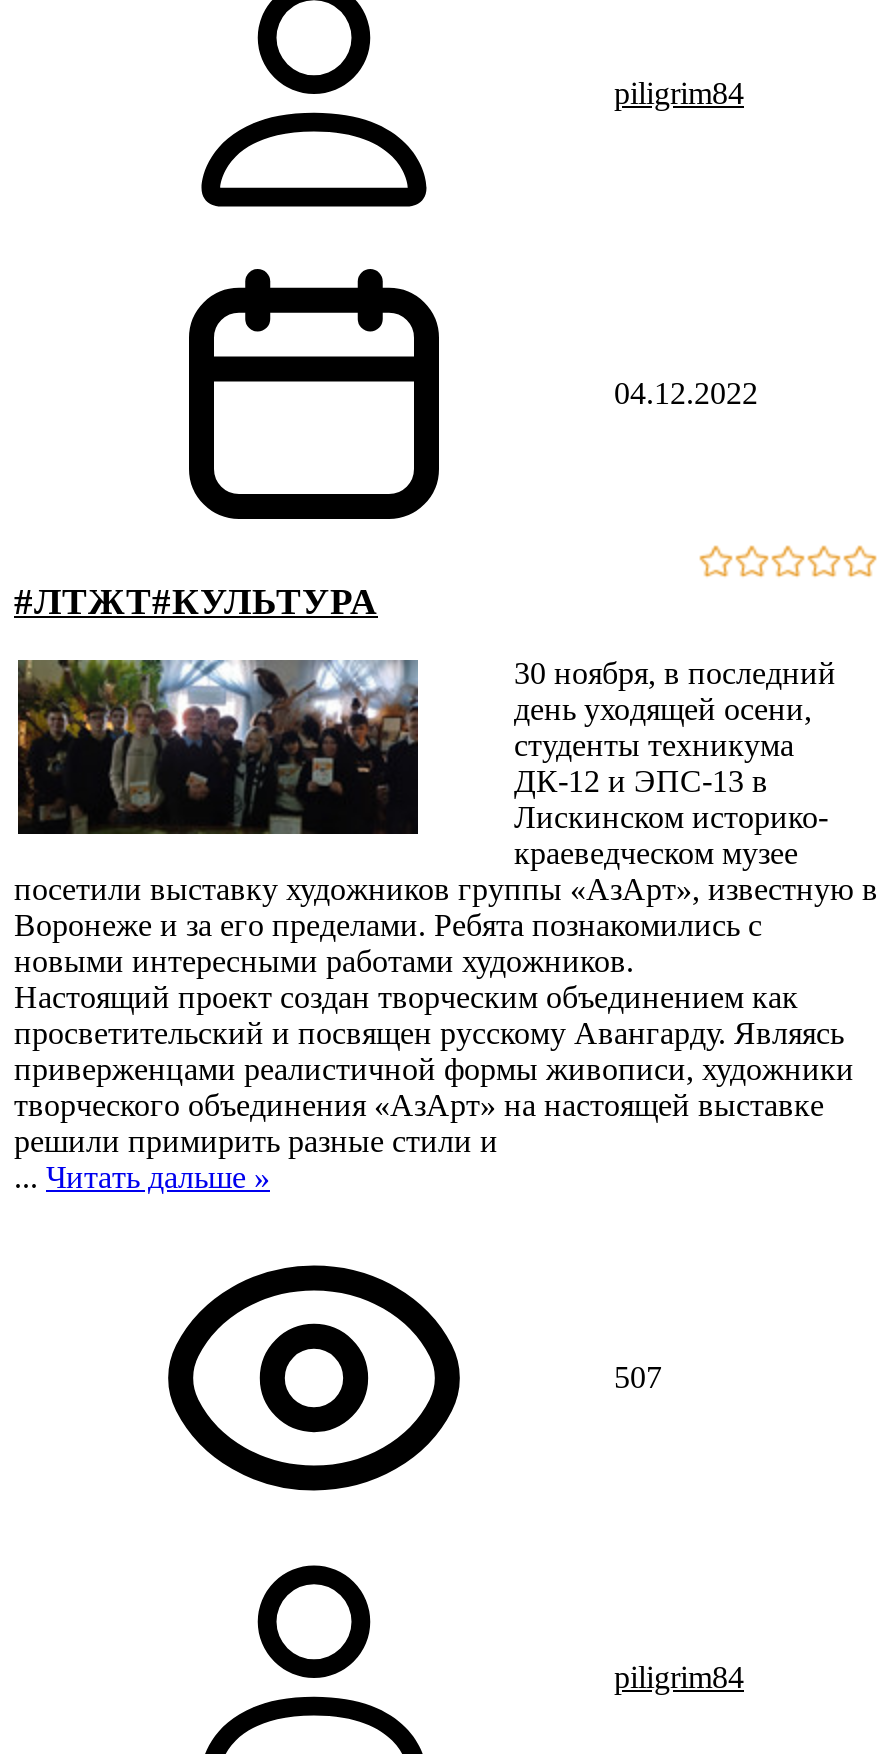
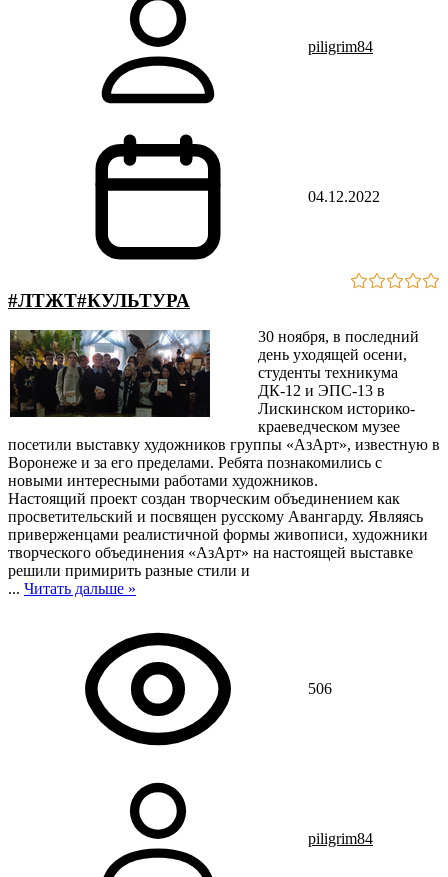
[614,1360,662,1394] 507 -> [308,680,332,697] 506

